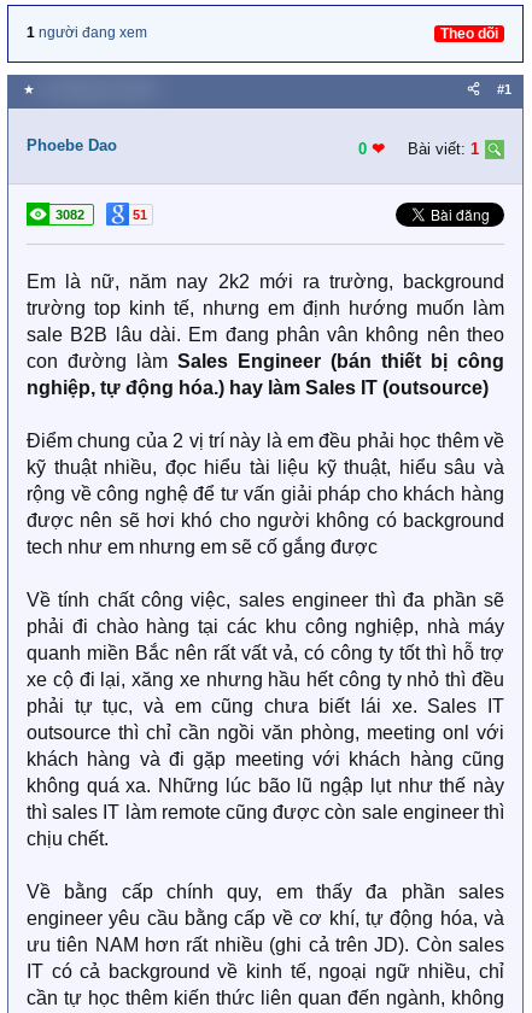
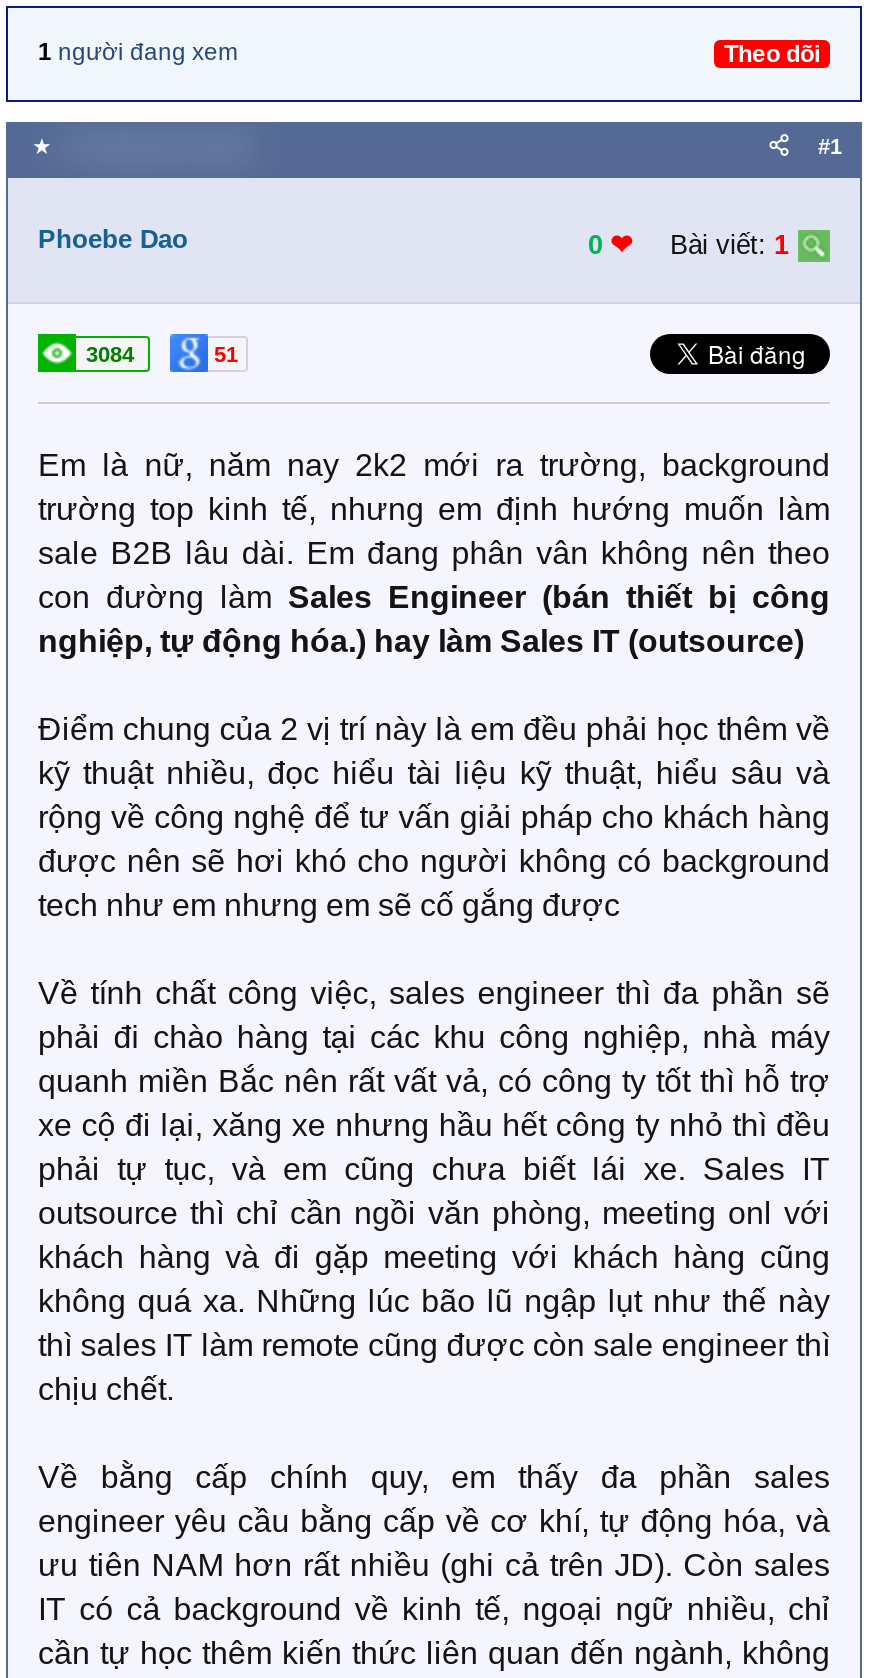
[52,207,88,222] 3082 -> [80,342,140,366] 3084

